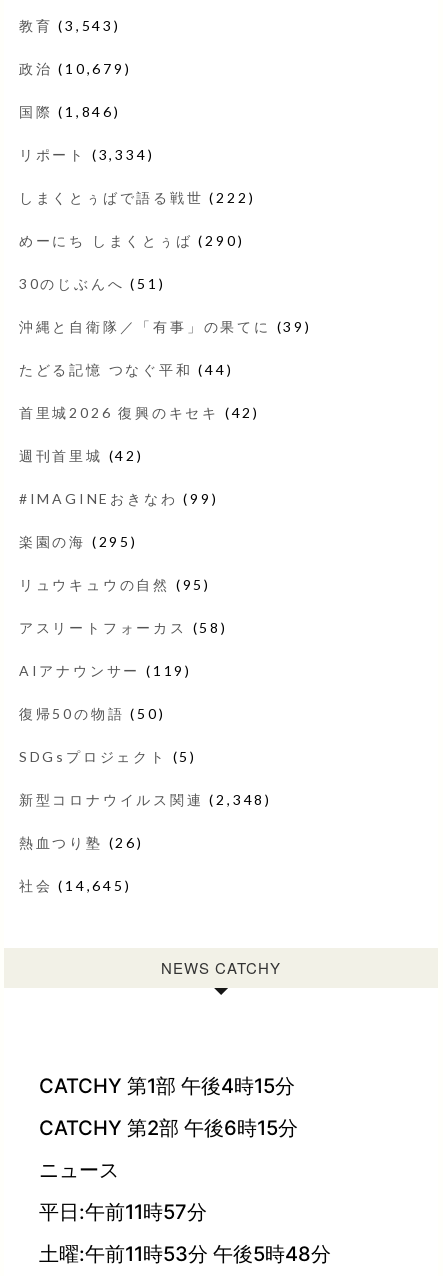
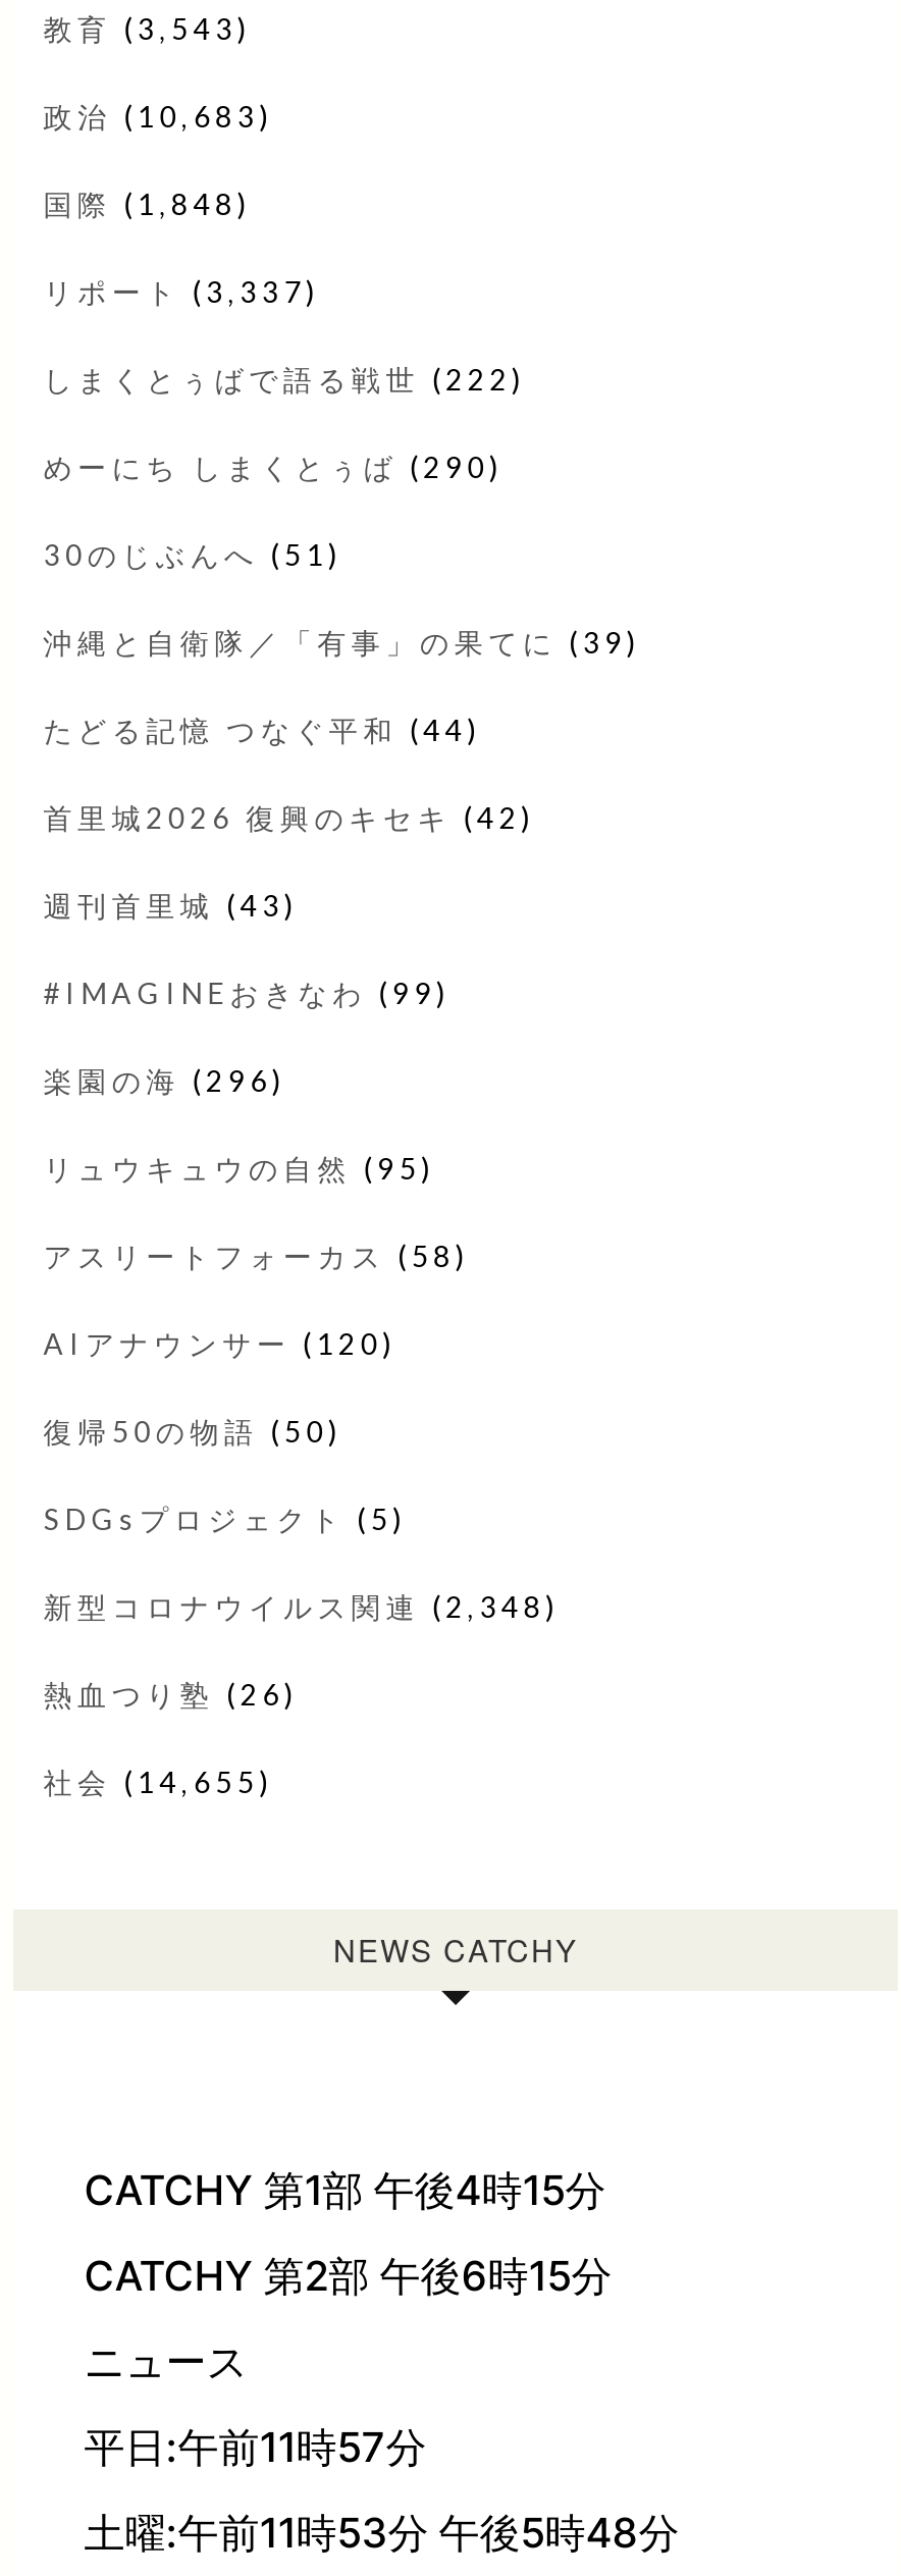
[19,60,131,77] 政治(10,679) -> [43,99,273,133] 政治(10,683)
[19,103,121,120] 国際(1,846) -> [43,186,251,221] 国際(1,848)
[19,146,154,163] リポート(3,334) -> [43,274,320,309] リポート(3,337)
[19,447,144,464] 週刊首里城(42) -> [43,888,298,922] 週刊首里城(43)
[19,533,138,550] 楽園の海(295) -> [43,1063,286,1098] 楽園の海(296)
[19,662,192,679] AIアナウンサー(119) -> [43,1326,396,1361] AIアナウンサー(120)
[19,877,131,894] 社会(14,645) -> [43,1764,273,1799] 社会(14,655)

